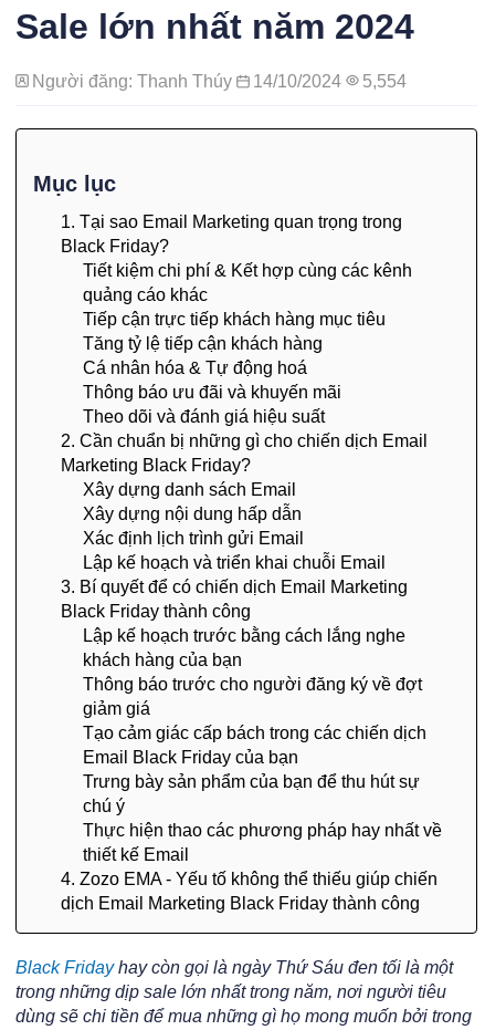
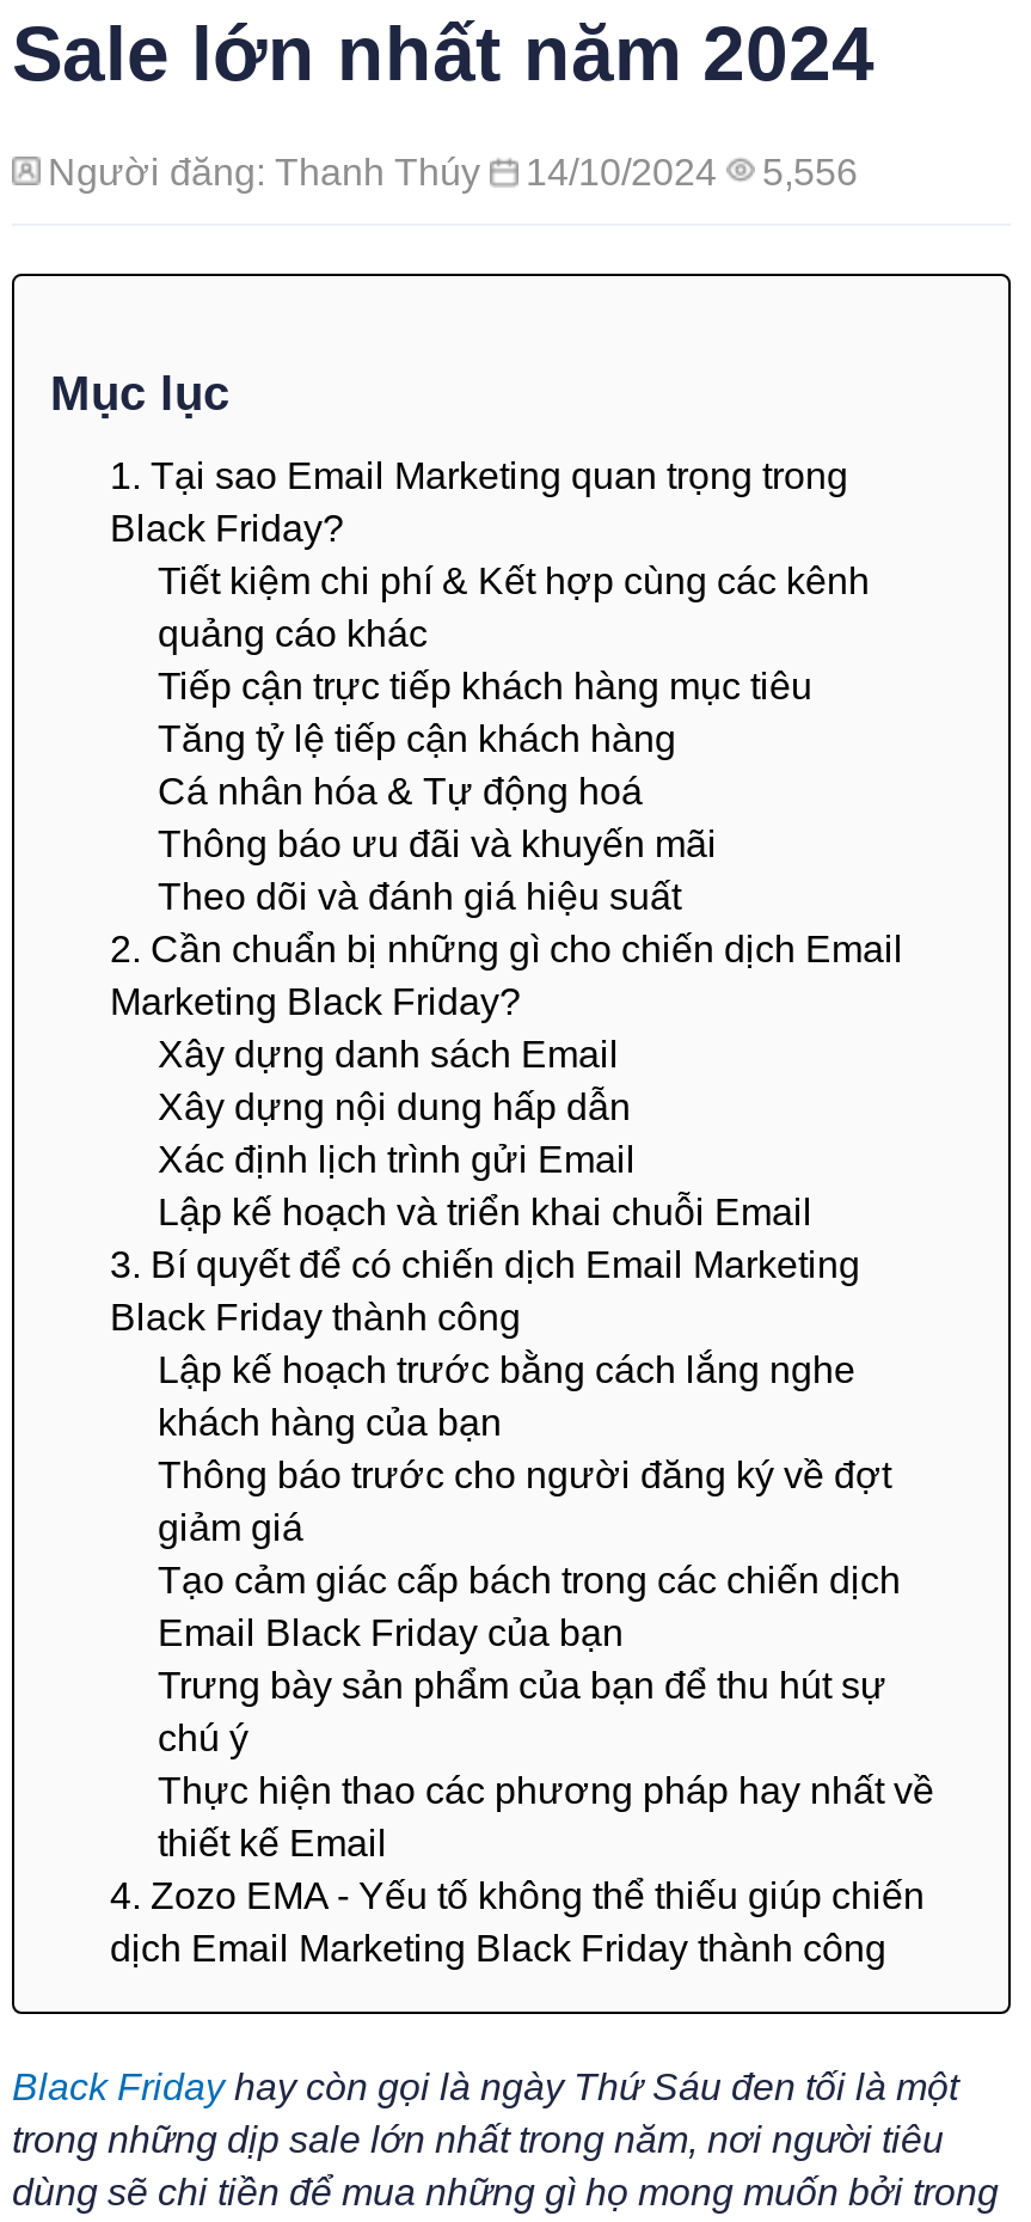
[32,72,407,91] Người đăng: Thanh Thúy 14/10/2024 5,554 -> [48,152,858,192] Người đăng: Thanh Thúy 14/10/2024 5,556

